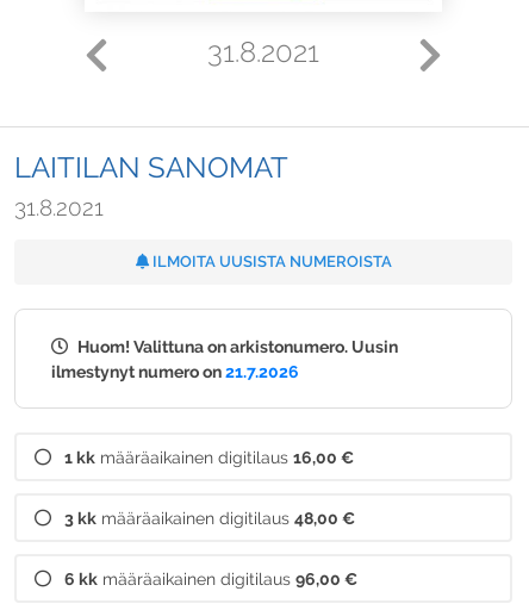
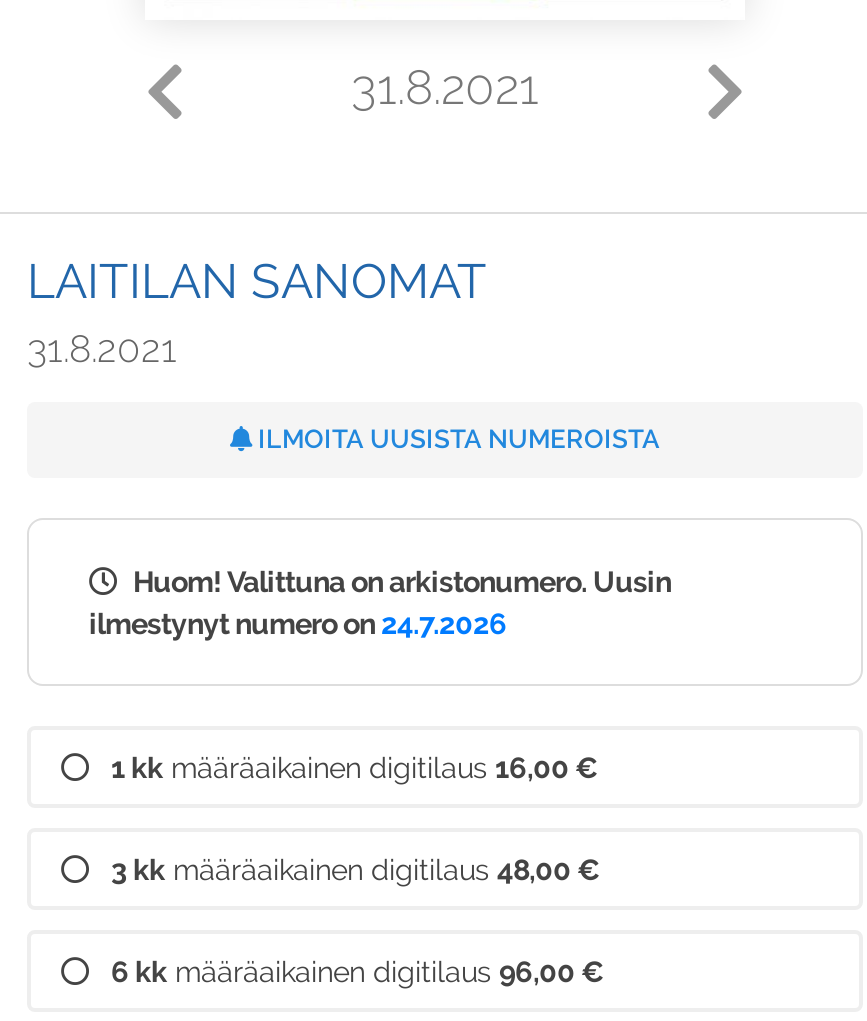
[51,361,299,382] ilmestynyt numero on 21.7.2026 -> [89,607,507,641] ilmestynyt numero on 24.7.2026

